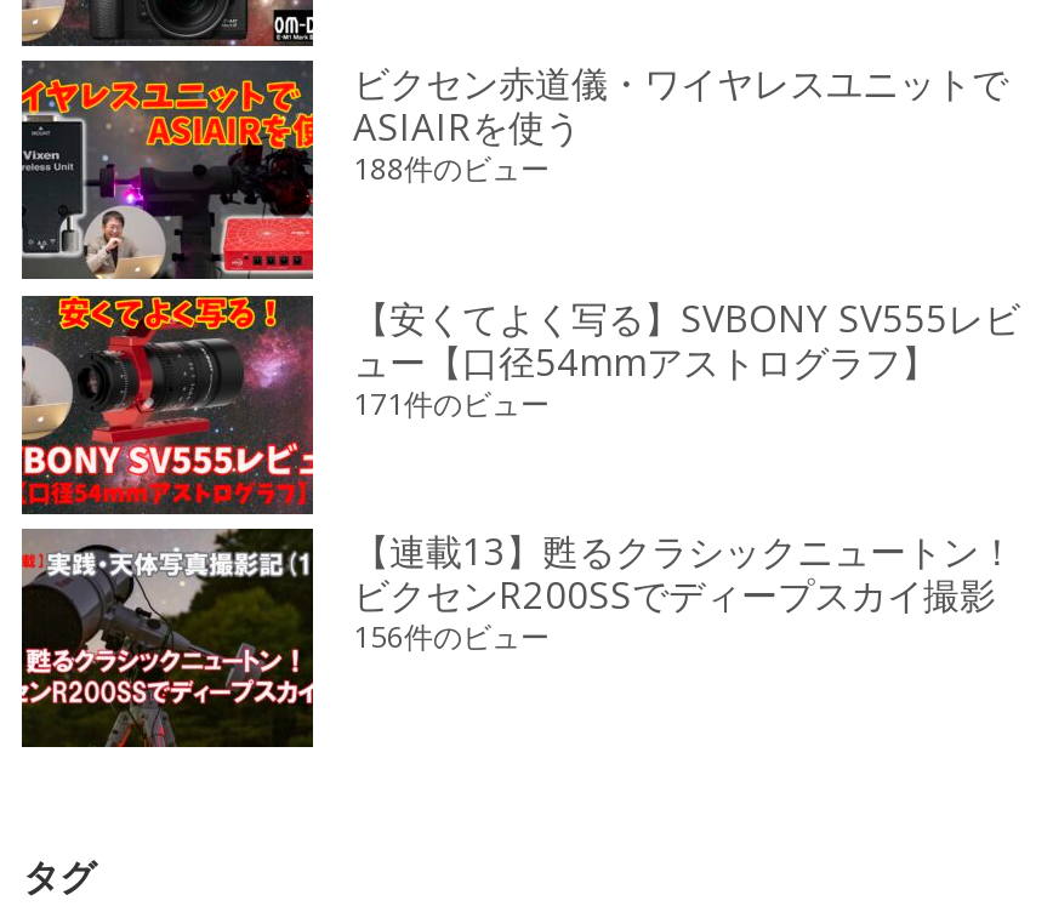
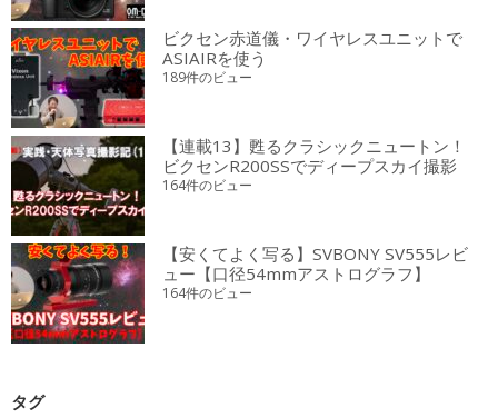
[353,149,549,424] 188件のビュー | 171件のビュー -> [163,68,253,87] 189件のビュー
moved [19,293,1020,514] -> [10,242,468,344]: [image] | 【安くてよく写る】SVBONY SV555レビ | ュー【口径54mmアストログラフ】
moved [353,528,1015,620] -> [163,135,466,177]: 【連載13】甦るクラシックニュートン！ | ビクセンR200SSでディープスカイ撮影
[353,617,549,659] 156件のビュー -> [163,176,253,302] 164件のビュー | 164件のビュー

